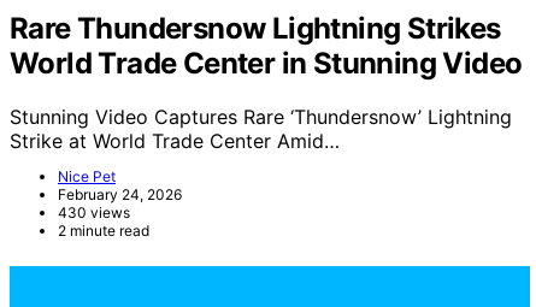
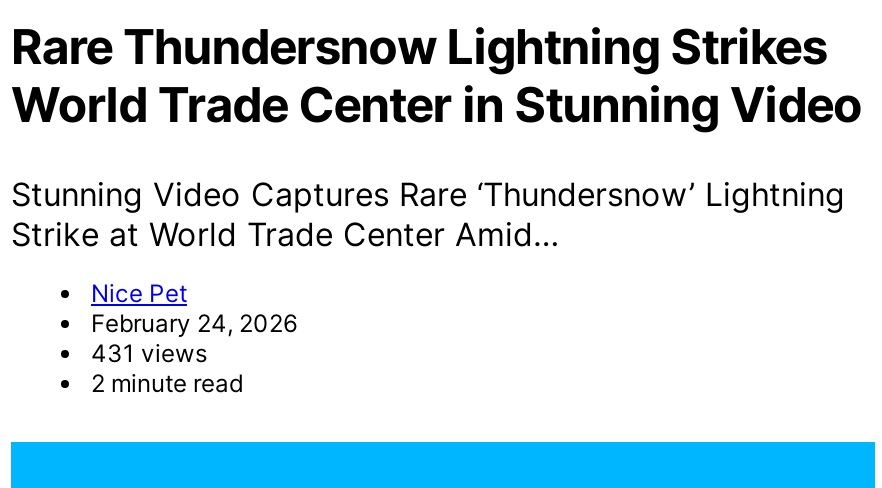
[58,204,130,222] 430 views -> [91,338,207,368] 431 views

